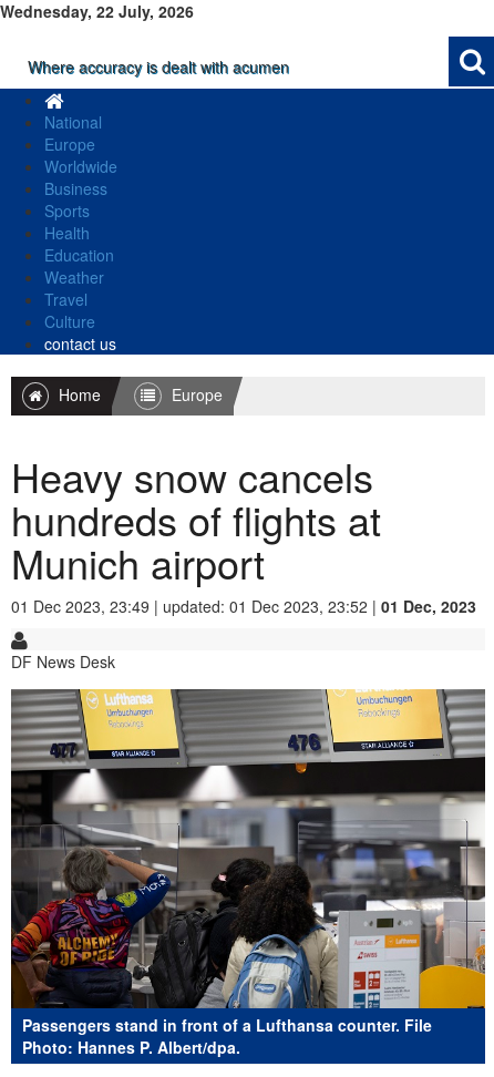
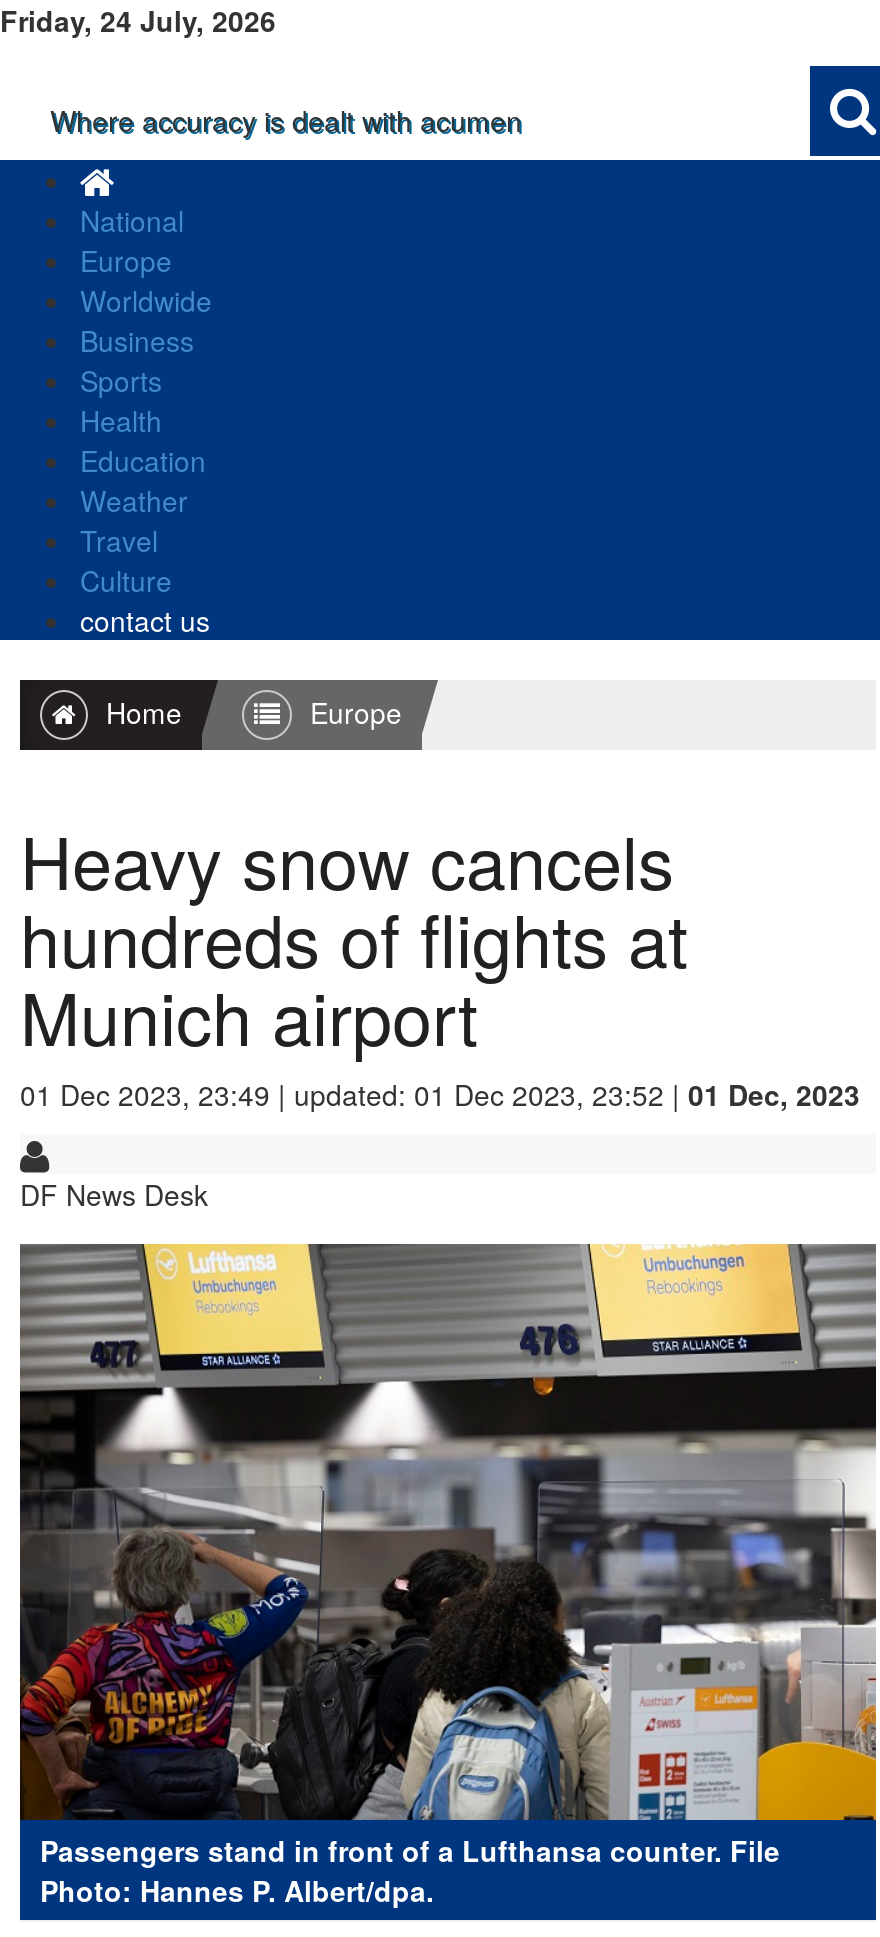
[0,0,194,22] Wednesday, 22 July, 2026 -> [0,0,276,40] Friday, 24 July, 2026

